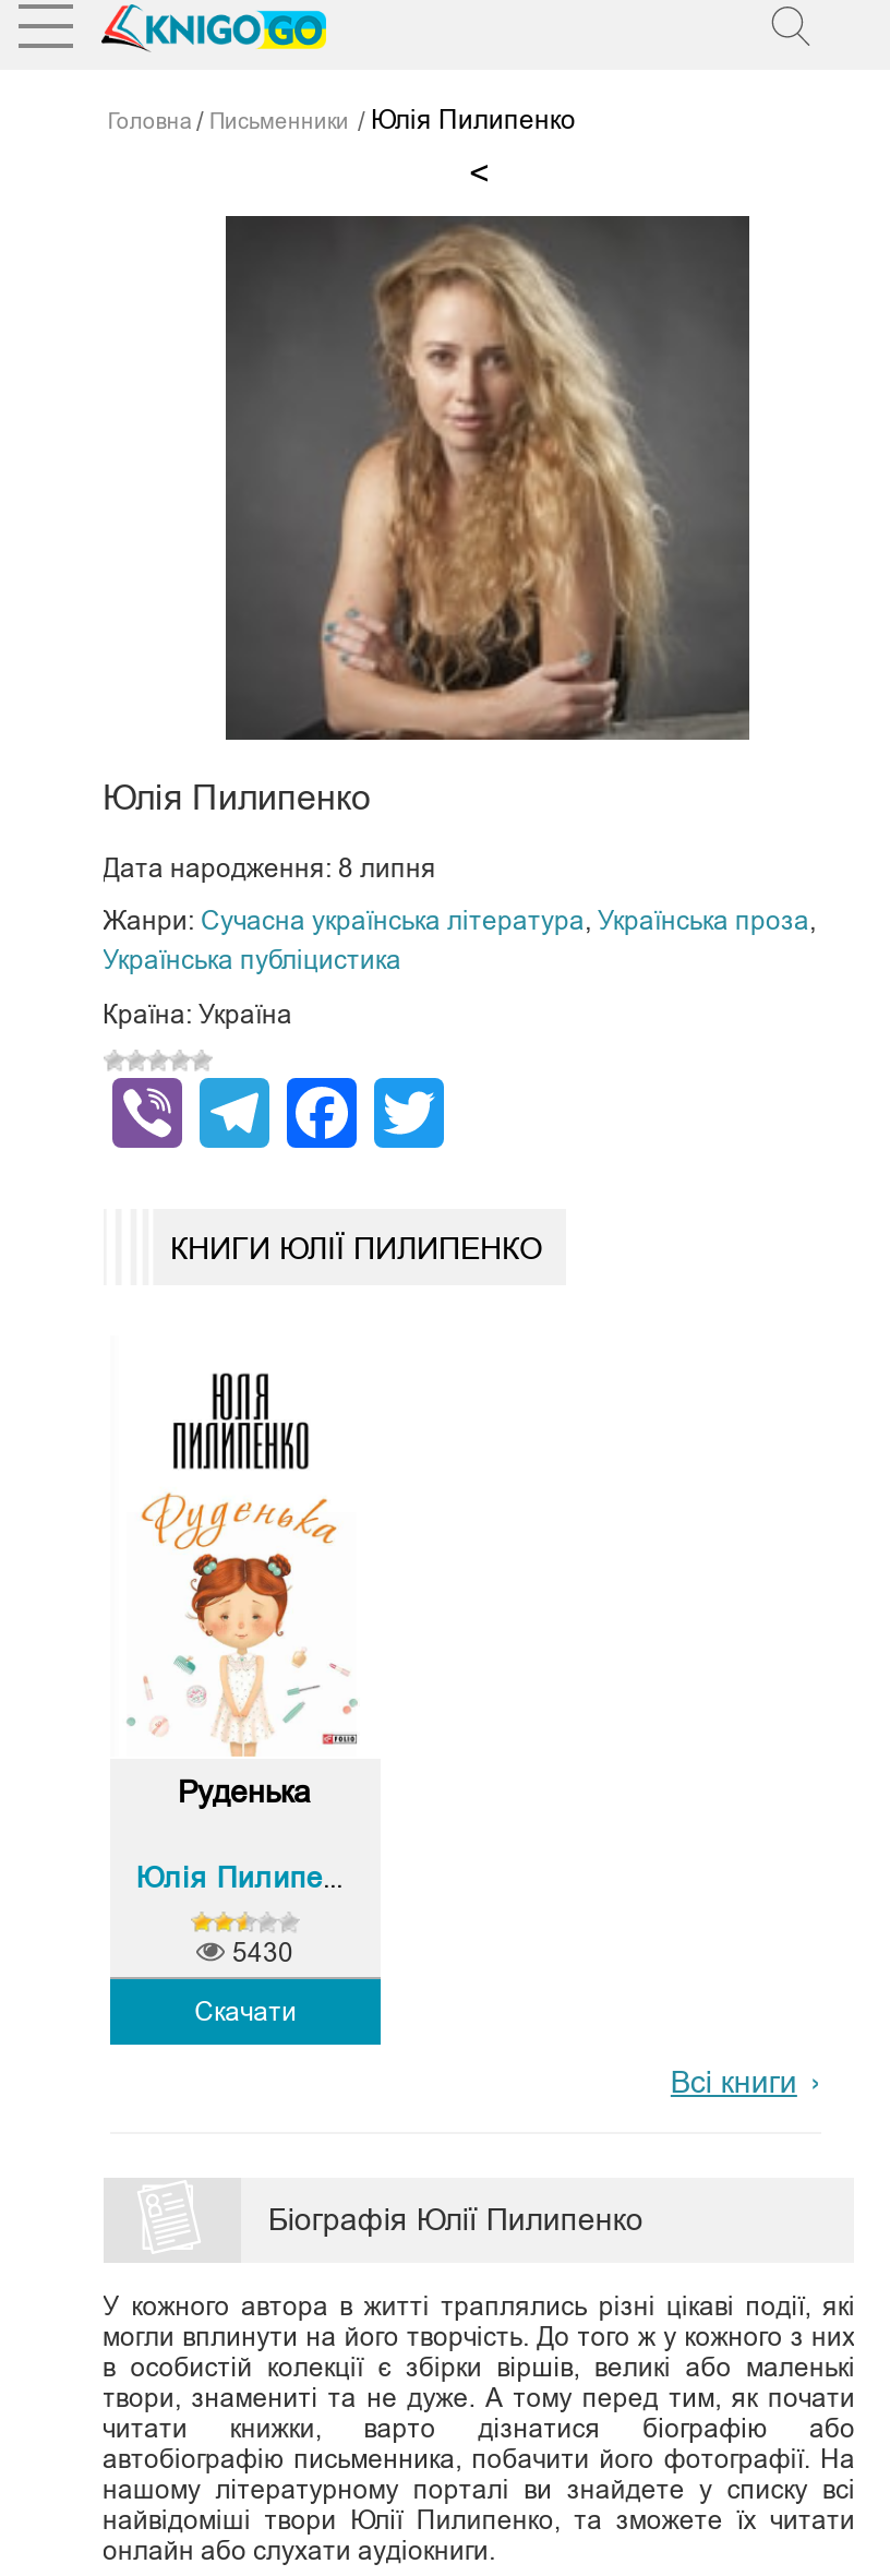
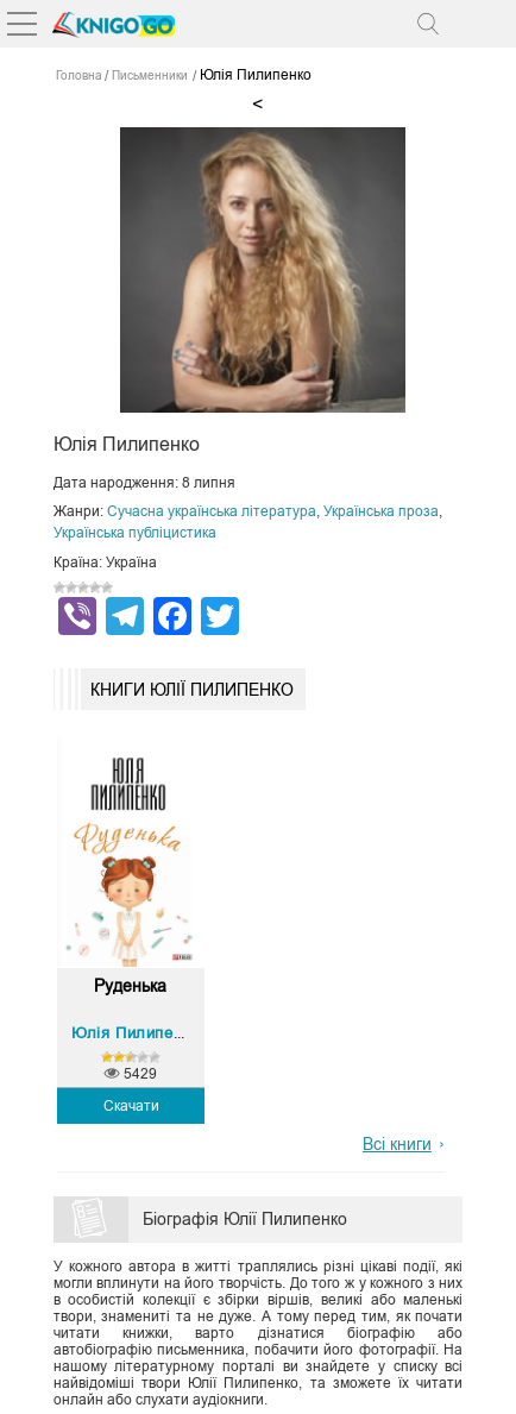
[232,1938,293,1968] 5430 -> [124,1065,157,1082] 5429

